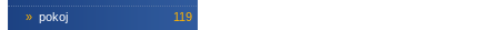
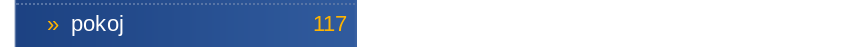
[173,10,192,23] 119 -> [313,11,347,35] 117

